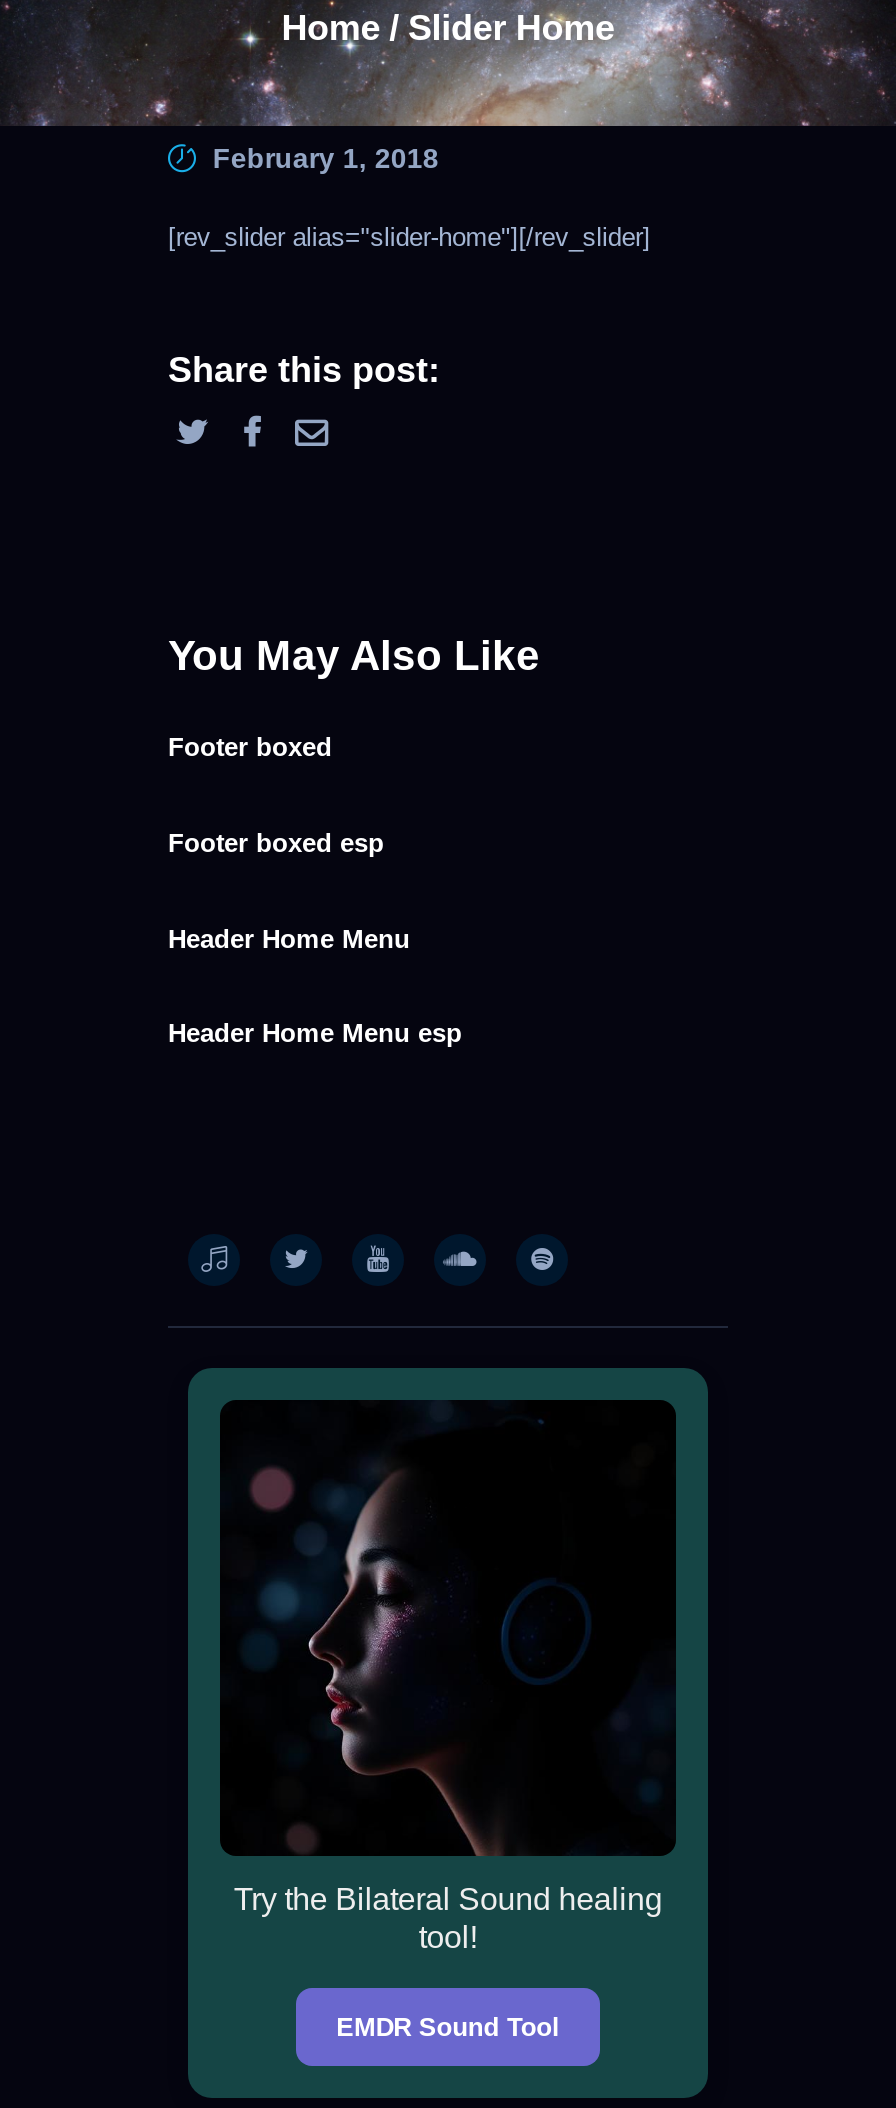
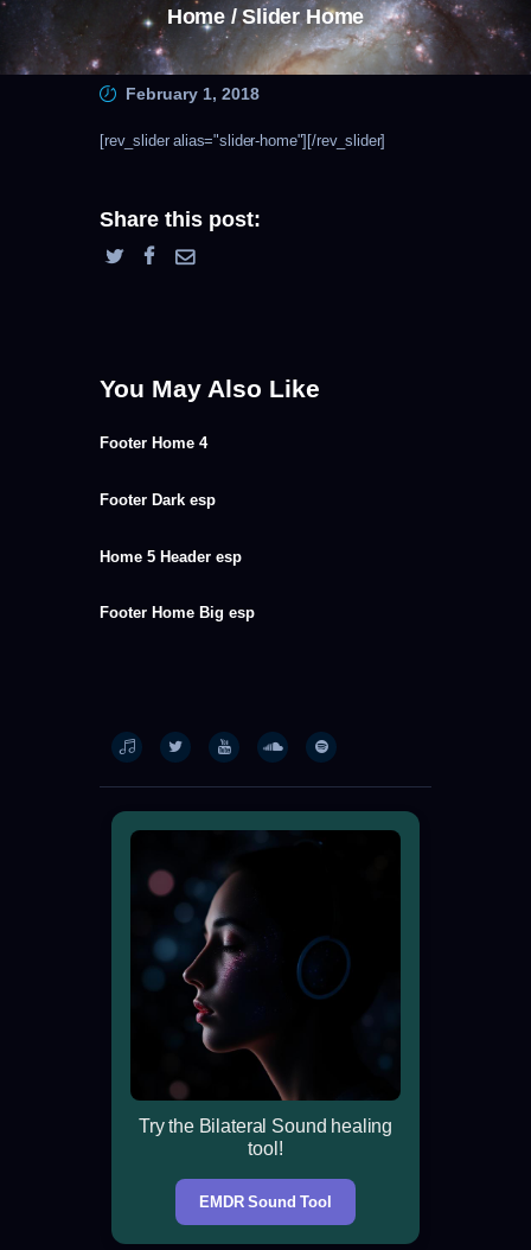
[168,732,332,762] Footer boxed -> [100,434,207,452] Footer Home 4
[168,828,384,858] Footer boxed esp -> [100,491,216,509] Footer Dark esp
[168,923,410,953] Header Home Menu -> [100,548,242,565] Home 5 Header esp
[168,1019,462,1049] Header Home Menu esp -> [100,604,255,622] Footer Home Big esp

